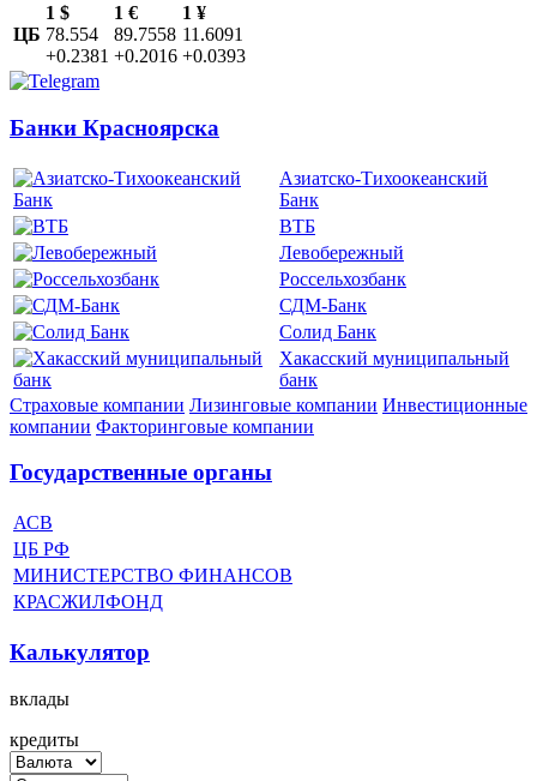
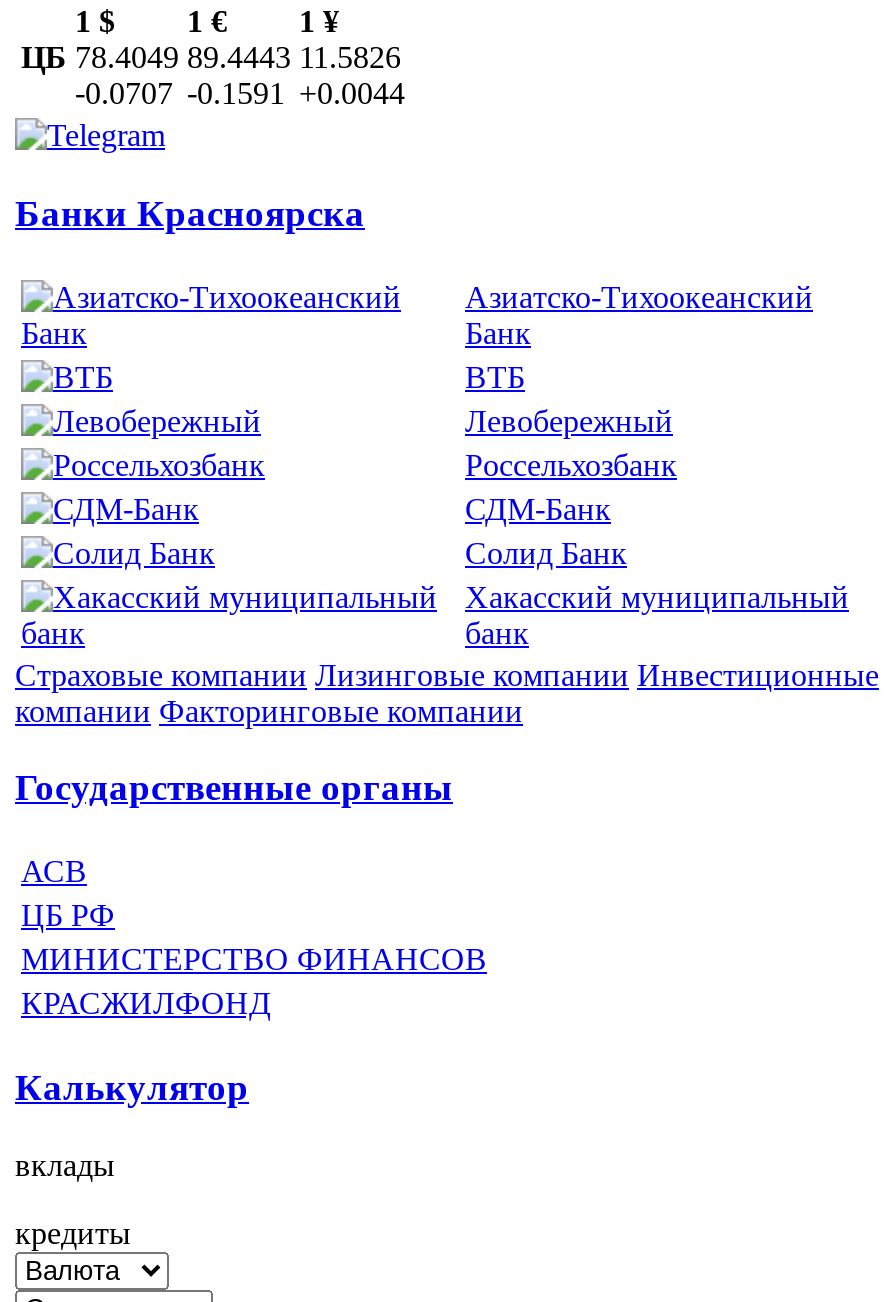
[46,24,98,45] 78.554 -> [75,40,179,74] 78.4049
[114,24,176,45] 89.7558 -> [187,40,291,74] 89.4443
[182,24,243,45] 11.6091 -> [299,40,401,74] 11.5826
[46,46,109,66] +0.2381 -> [75,76,173,110] -0.0707
[114,46,177,66] +0.2016 -> [187,76,285,110] -0.1591
[182,46,246,66] +0.0393 -> [299,76,405,110] +0.0044

